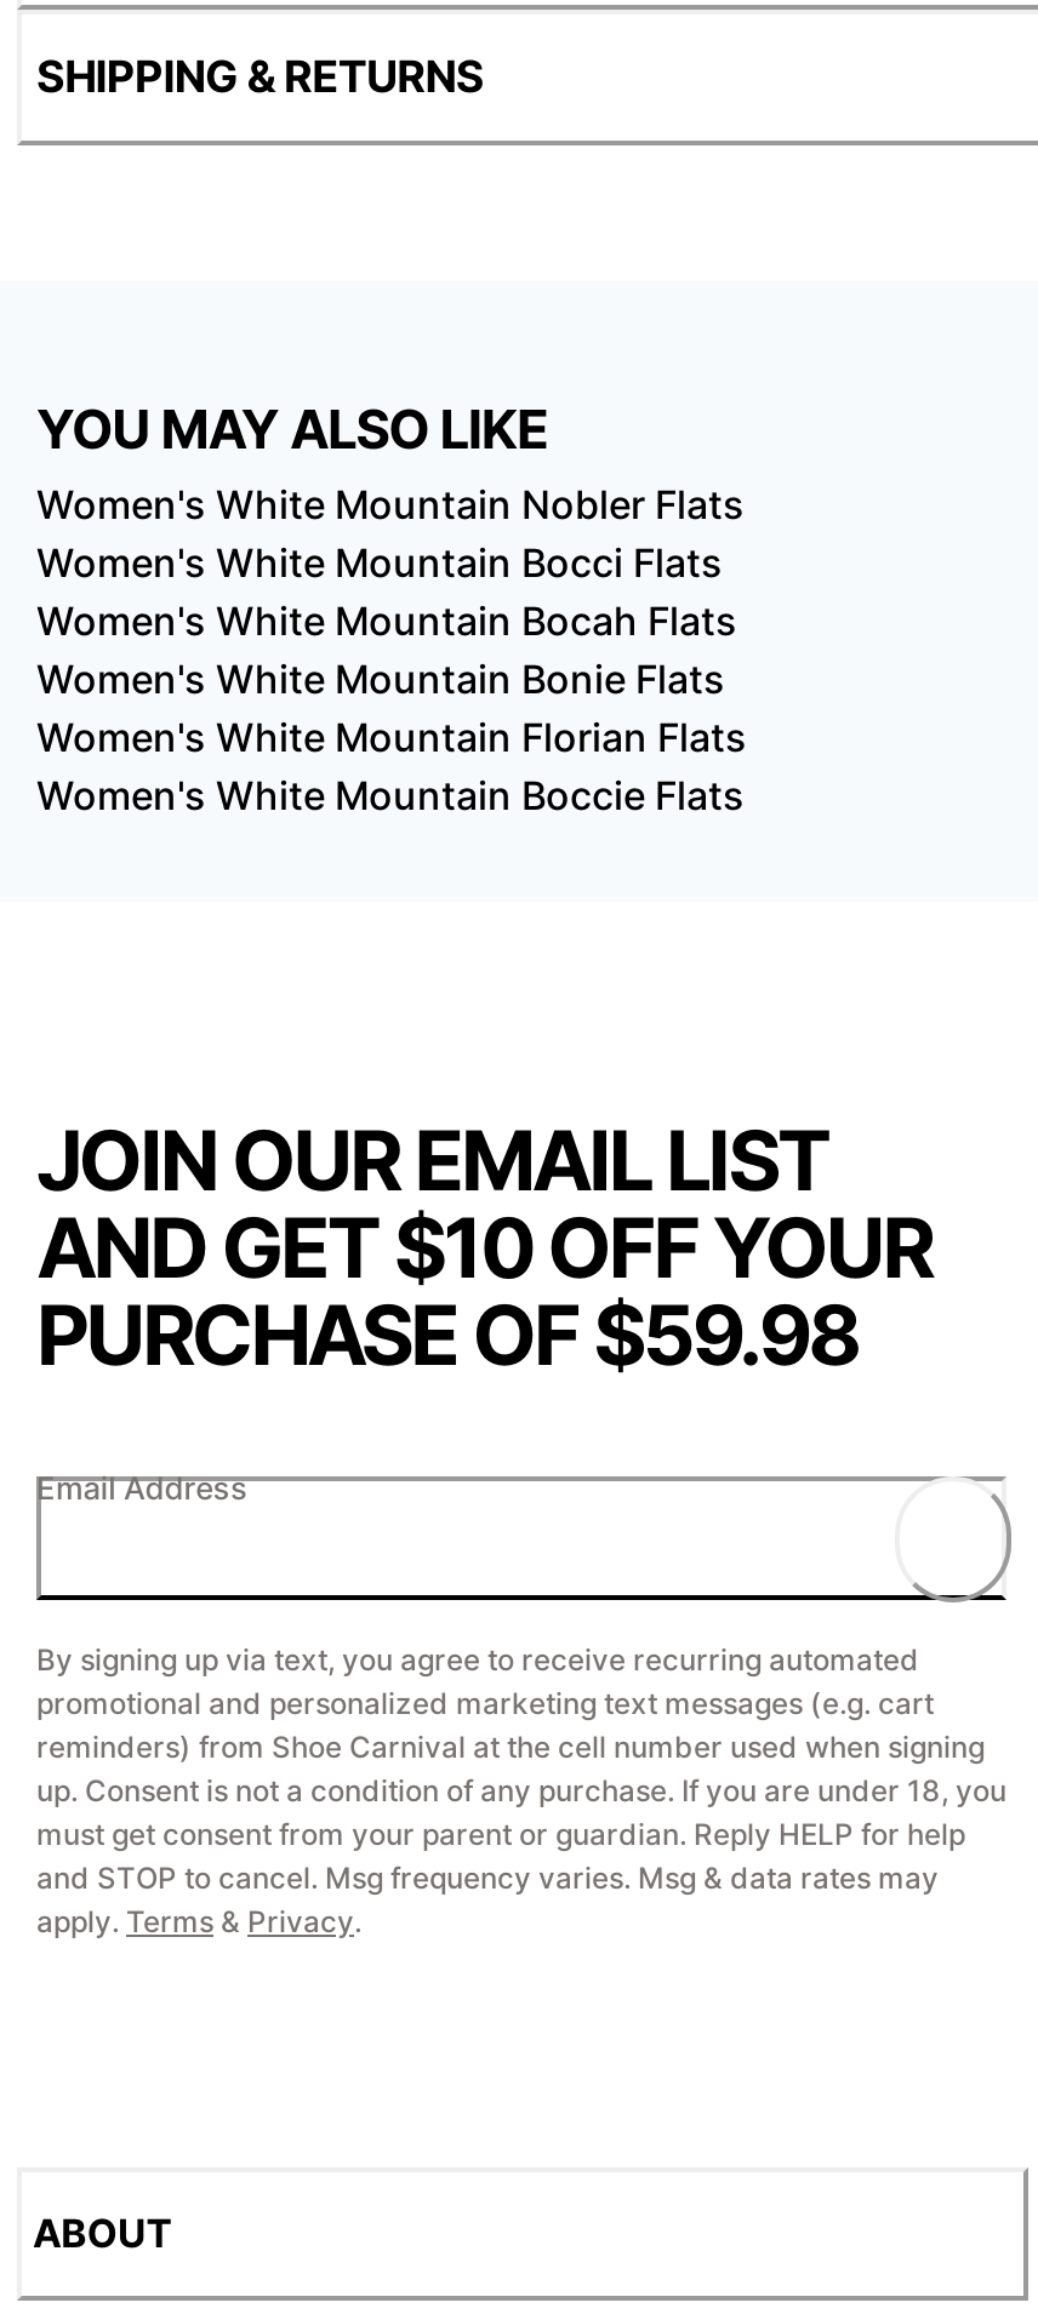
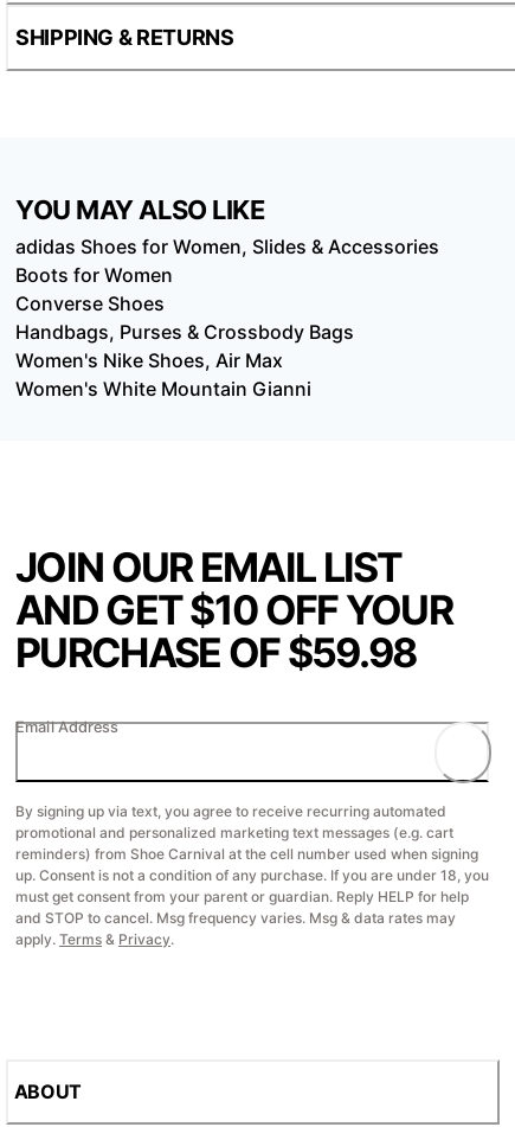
[36,481,747,820] Women's White Mountain Nobler Flats | Women's White Mountain Bocci Flats | Women's White Mountain Bocah Flats | Women's White Mountain Bonie Flats | Women's White Mountain Florian Flats | Women's White Mountain Boccie Flats -> [15,235,439,401] adidas Shoes for Women, Slides & Accessories | Boots for Women | Converse Shoes | Handbags, Purses & Crossbody Bags | Women's Nike Shoes, Air Max | Women's White Mountain Gianni

